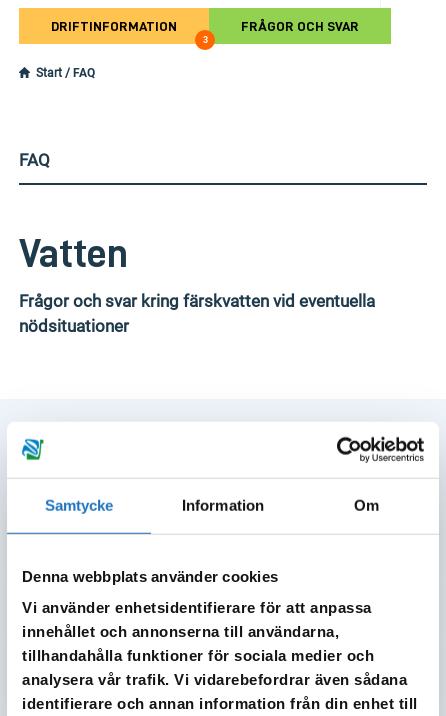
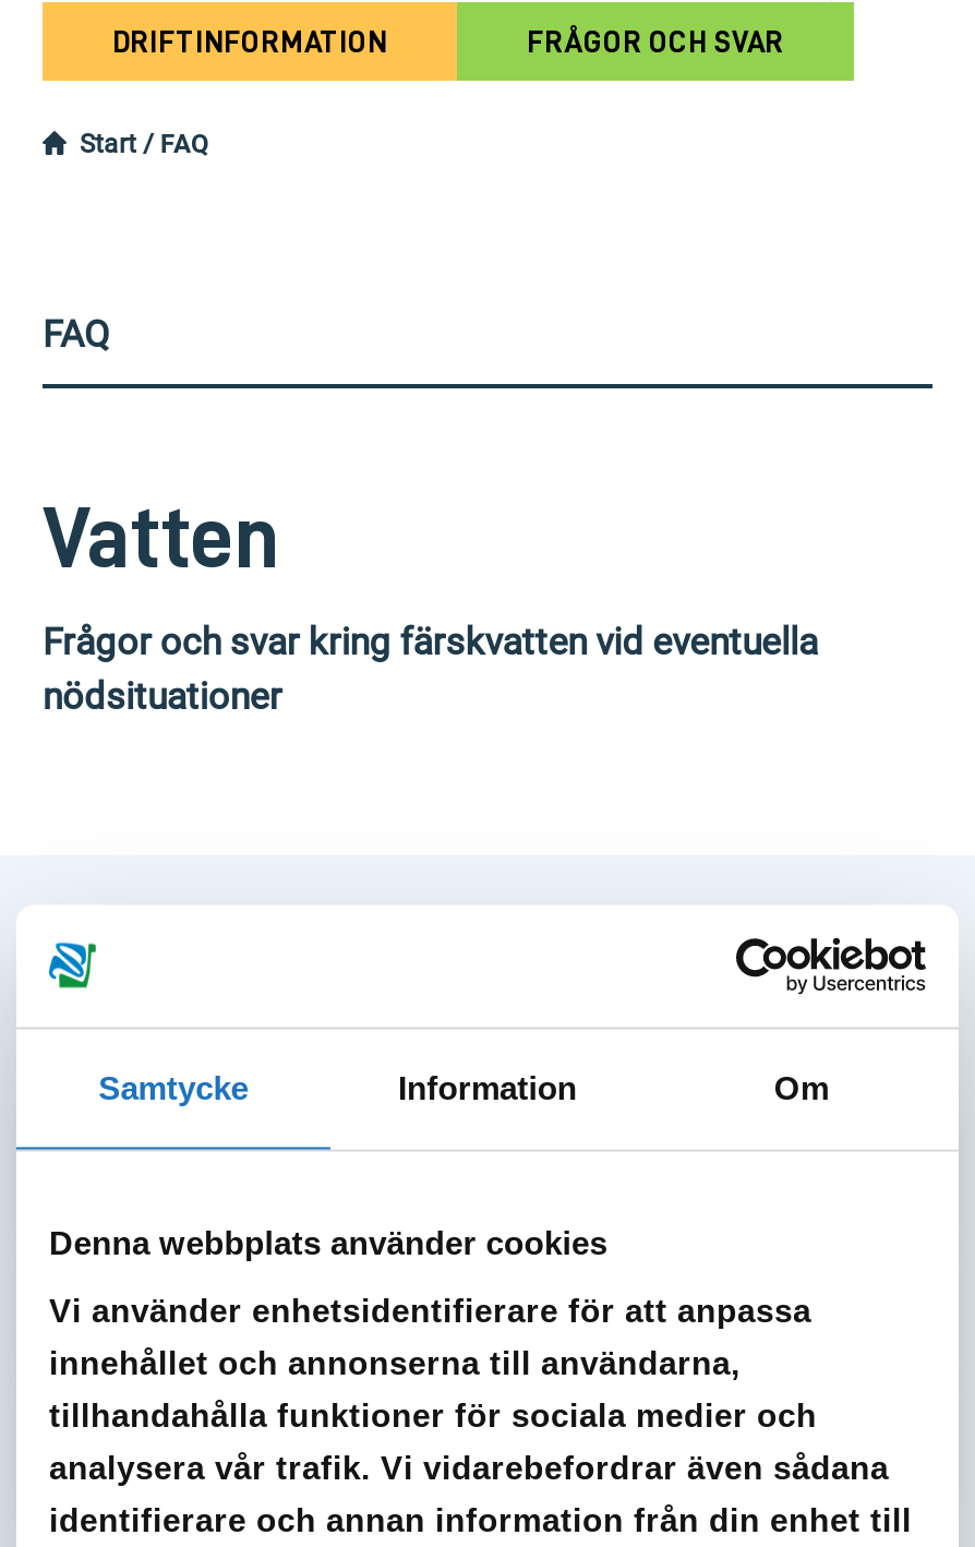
[202,34,207,44] 3 -> none

